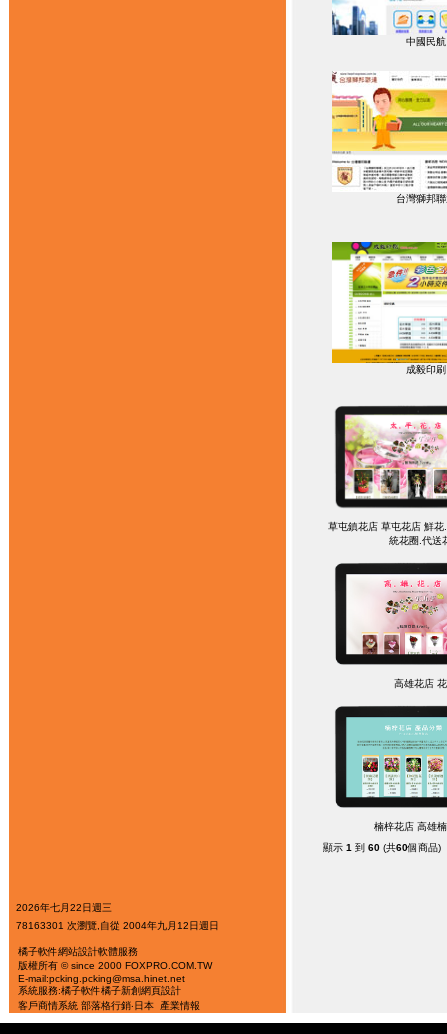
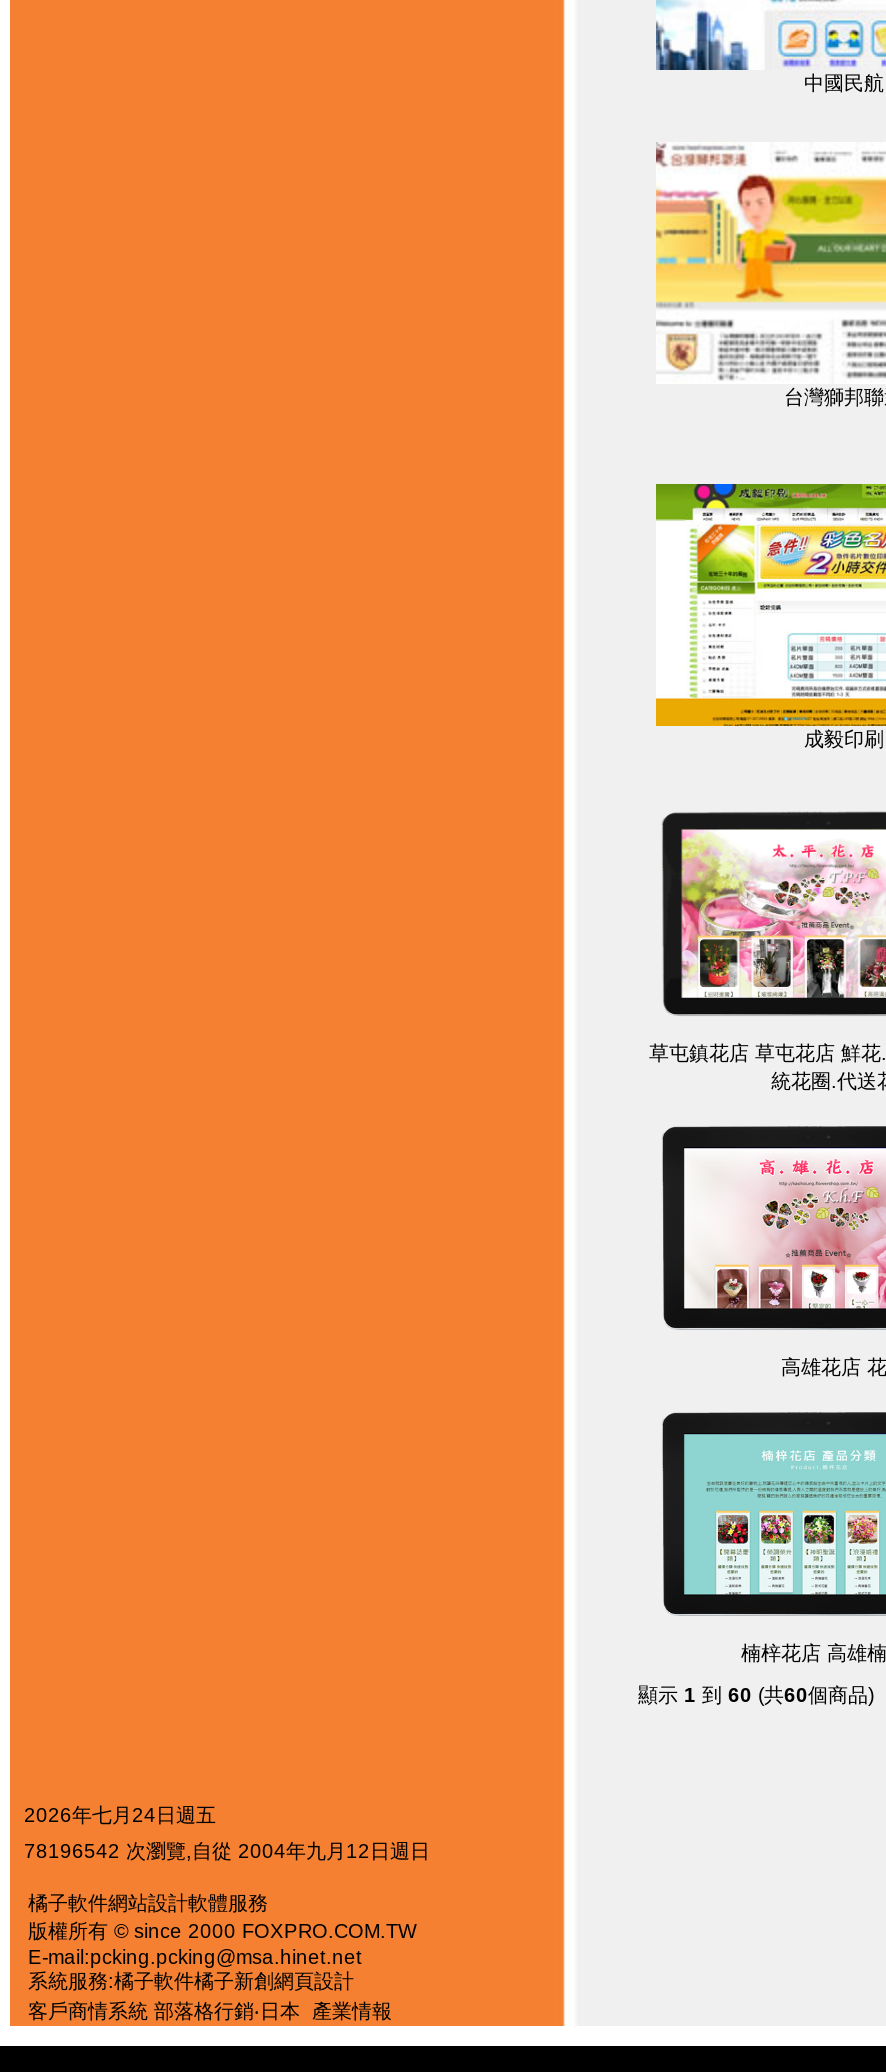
[10,902,118,913] 2026年七月22日週三 -> [12,1804,228,1826] 2026年七月24日週五
[10,920,219,931] 78163301 次瀏覽,自從 2004年九月12日週日 -> [12,1840,430,1862] 78196542 次瀏覽,自從 2004年九月12日週日

